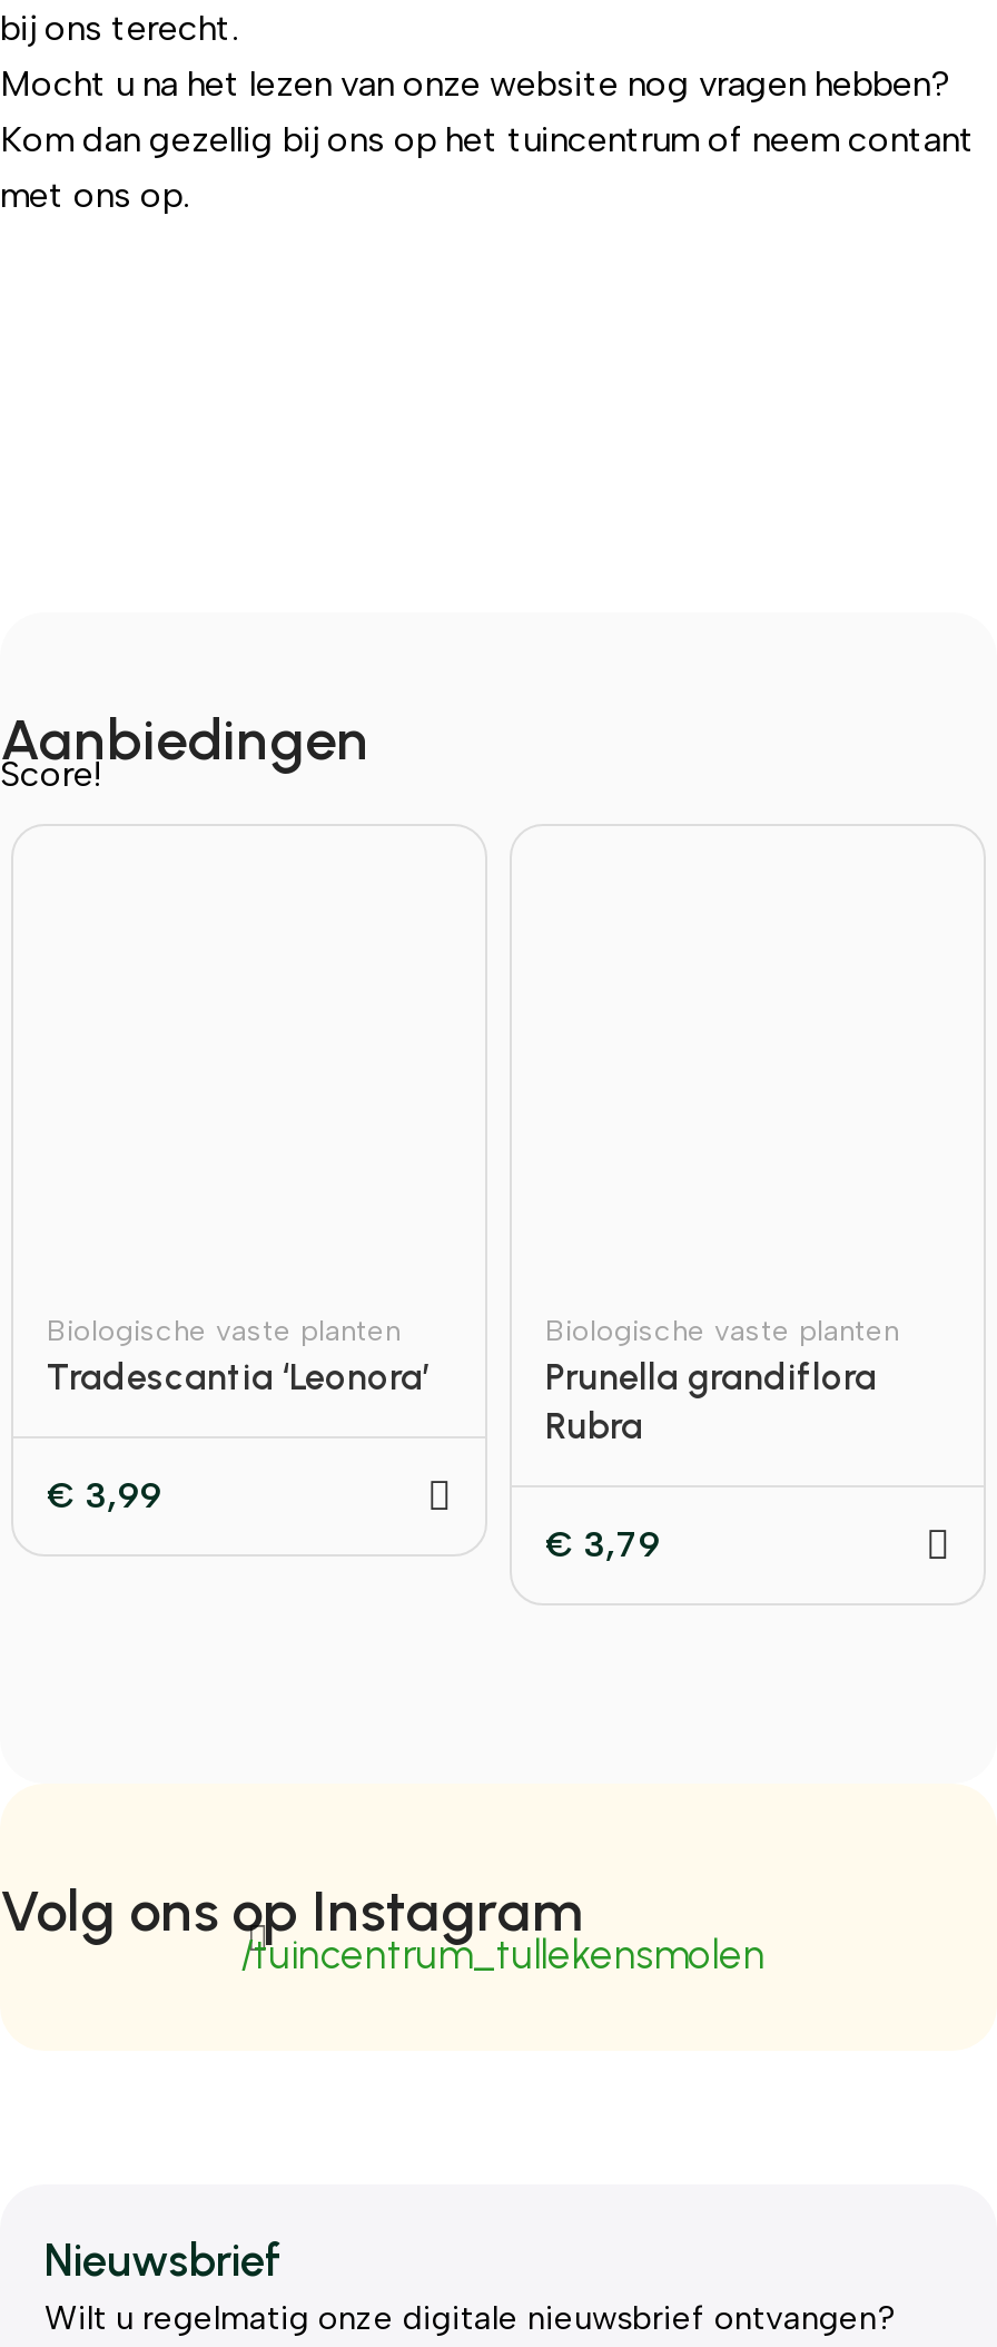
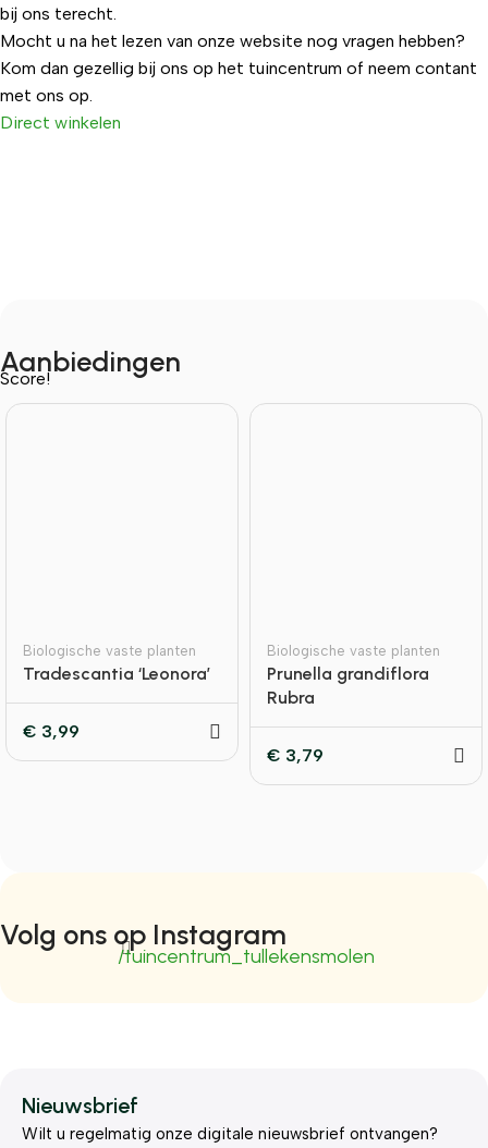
none -> [0,112,121,133] Direct winkelen

